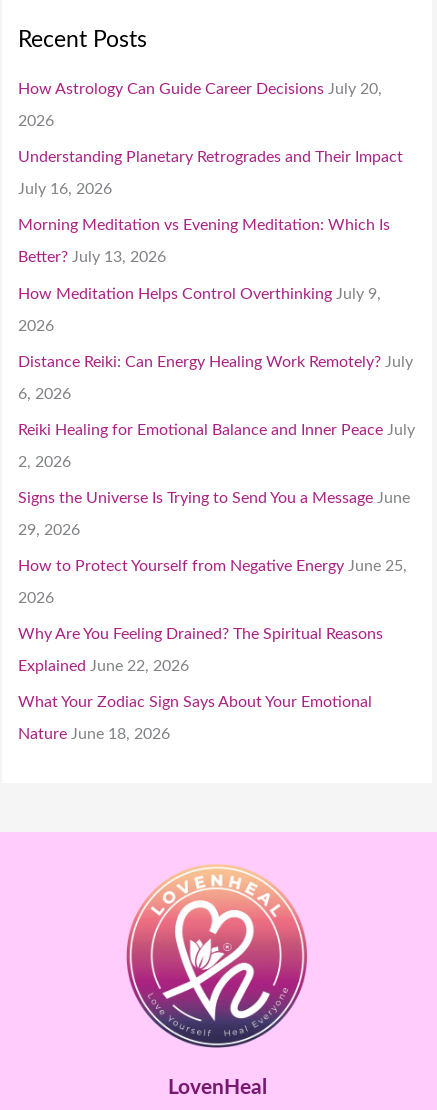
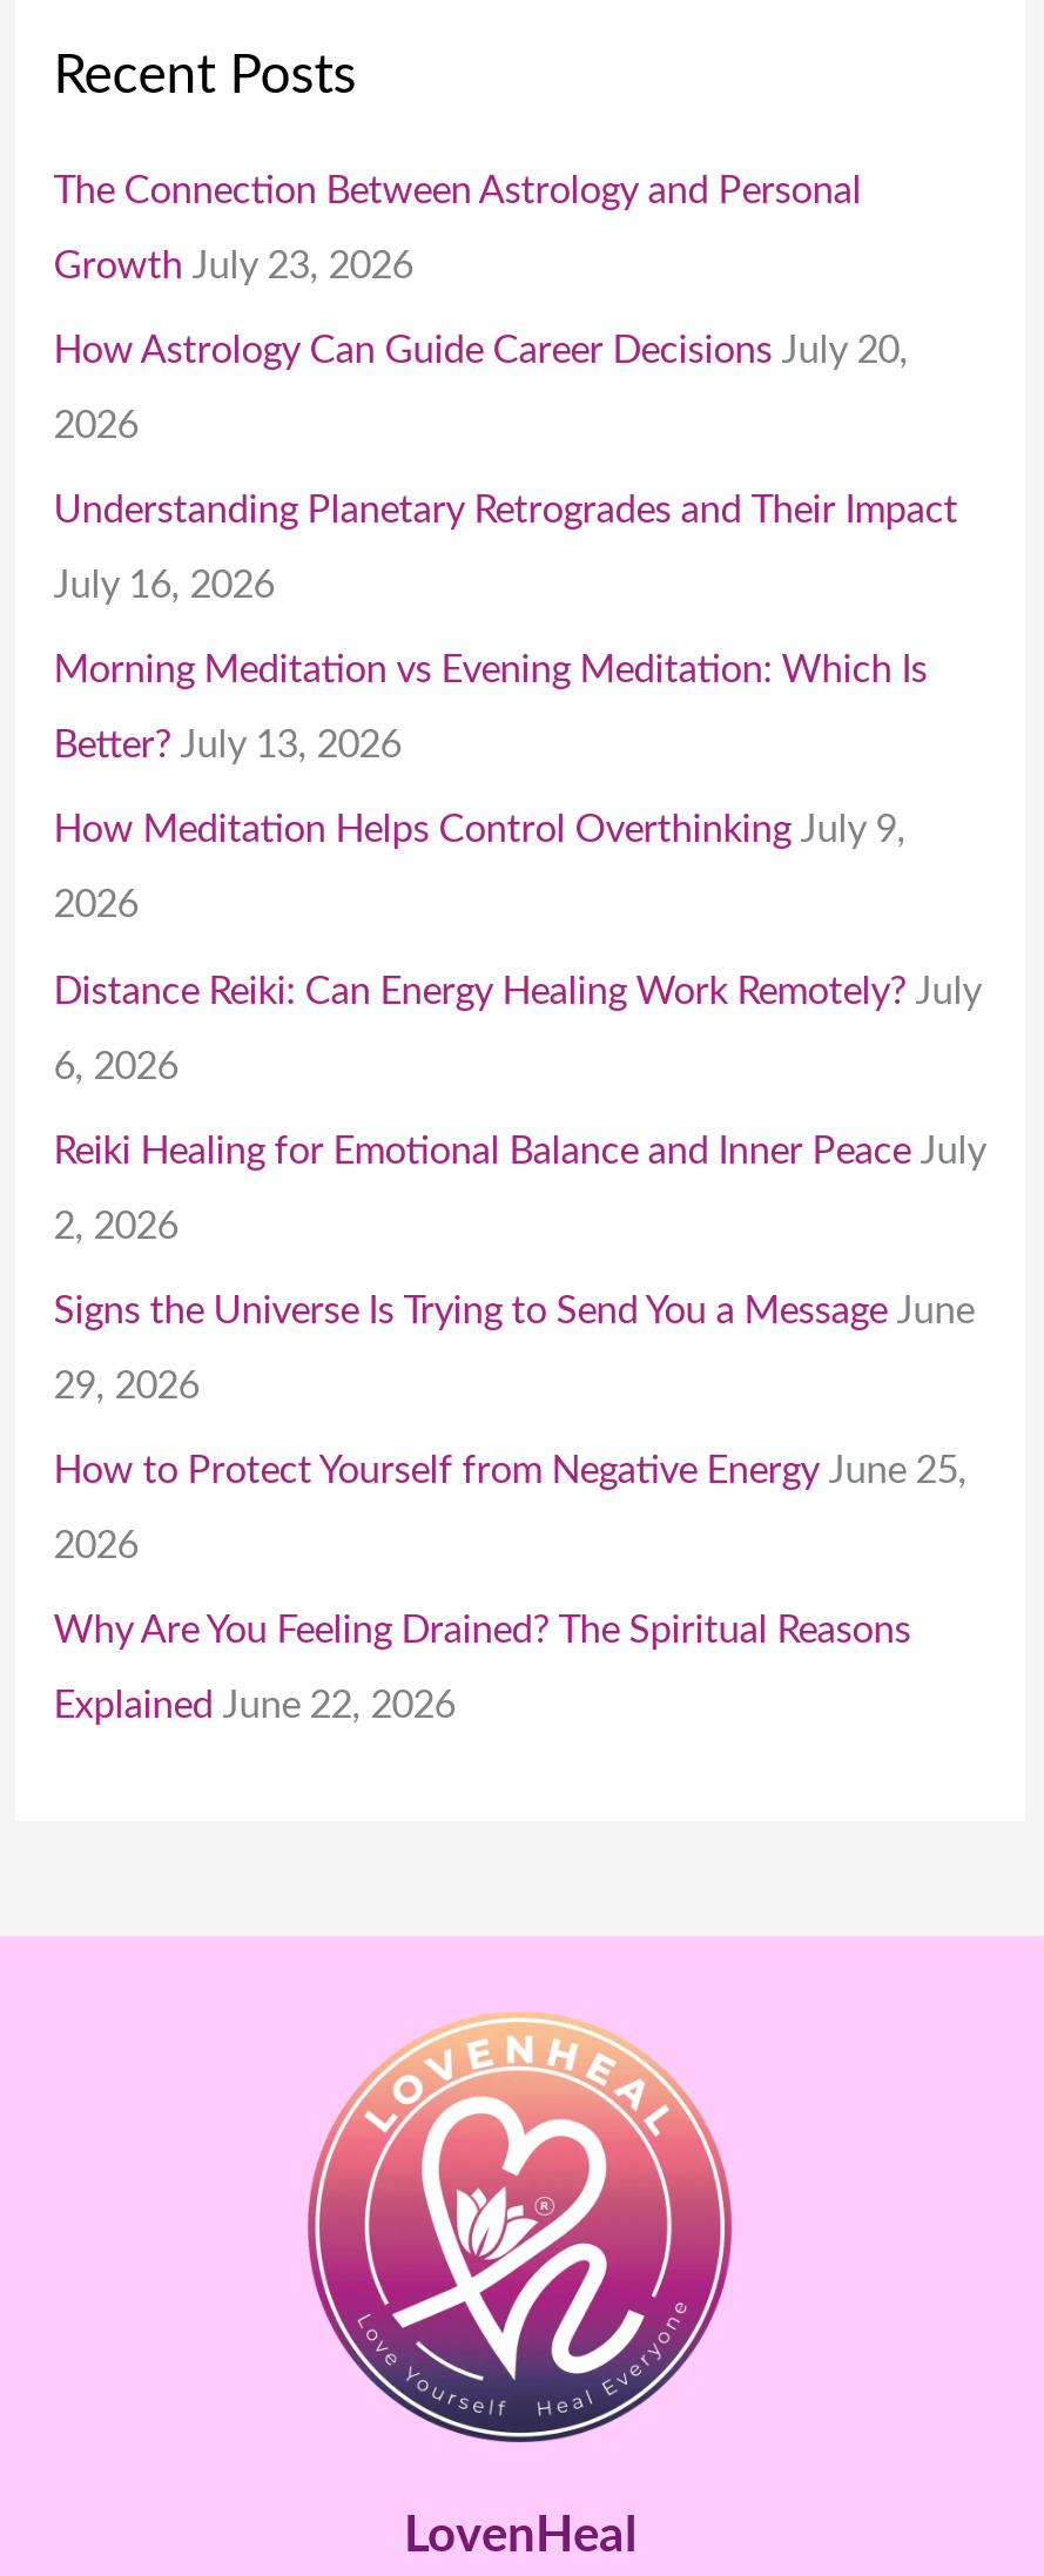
none -> [54,173,862,286] The Connection Between Astrology and Personal | Growth July 23, 2026
moved [18,81,415,674] -> [54,333,986,1725]: How Astrology Can Guide Career Decisions July 20, | 2026 | Understanding Planetary Retrogrades and Their Impact | ... | Why Are You Feeling Drained? The Spiritual Reasons | Explained June 22, 2026
[18,694,372,742] What Your Zodiac Sign Says About Your Emotional | Nature June 18, 2026 -> none

